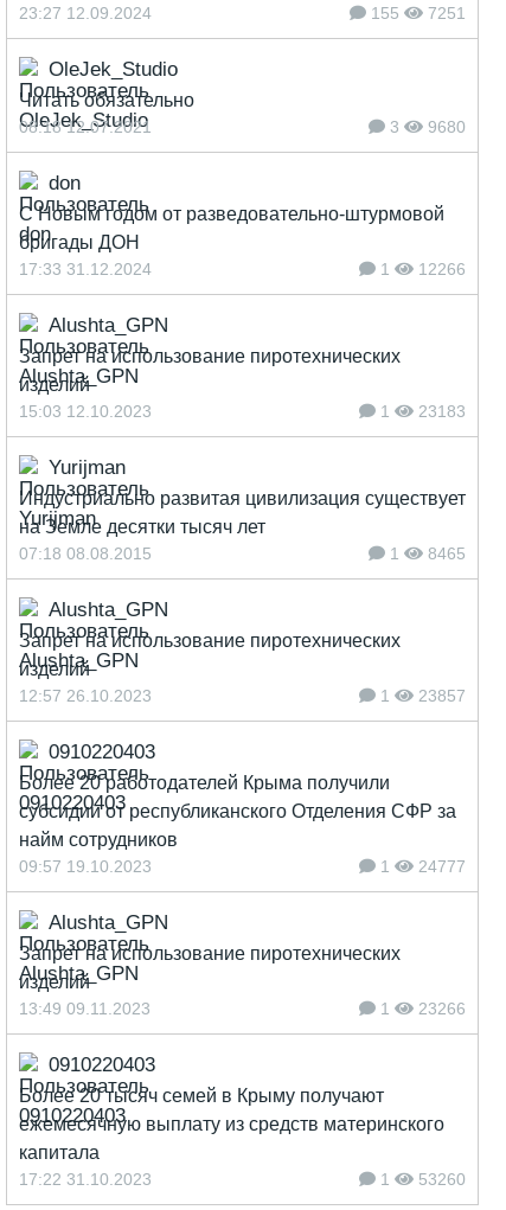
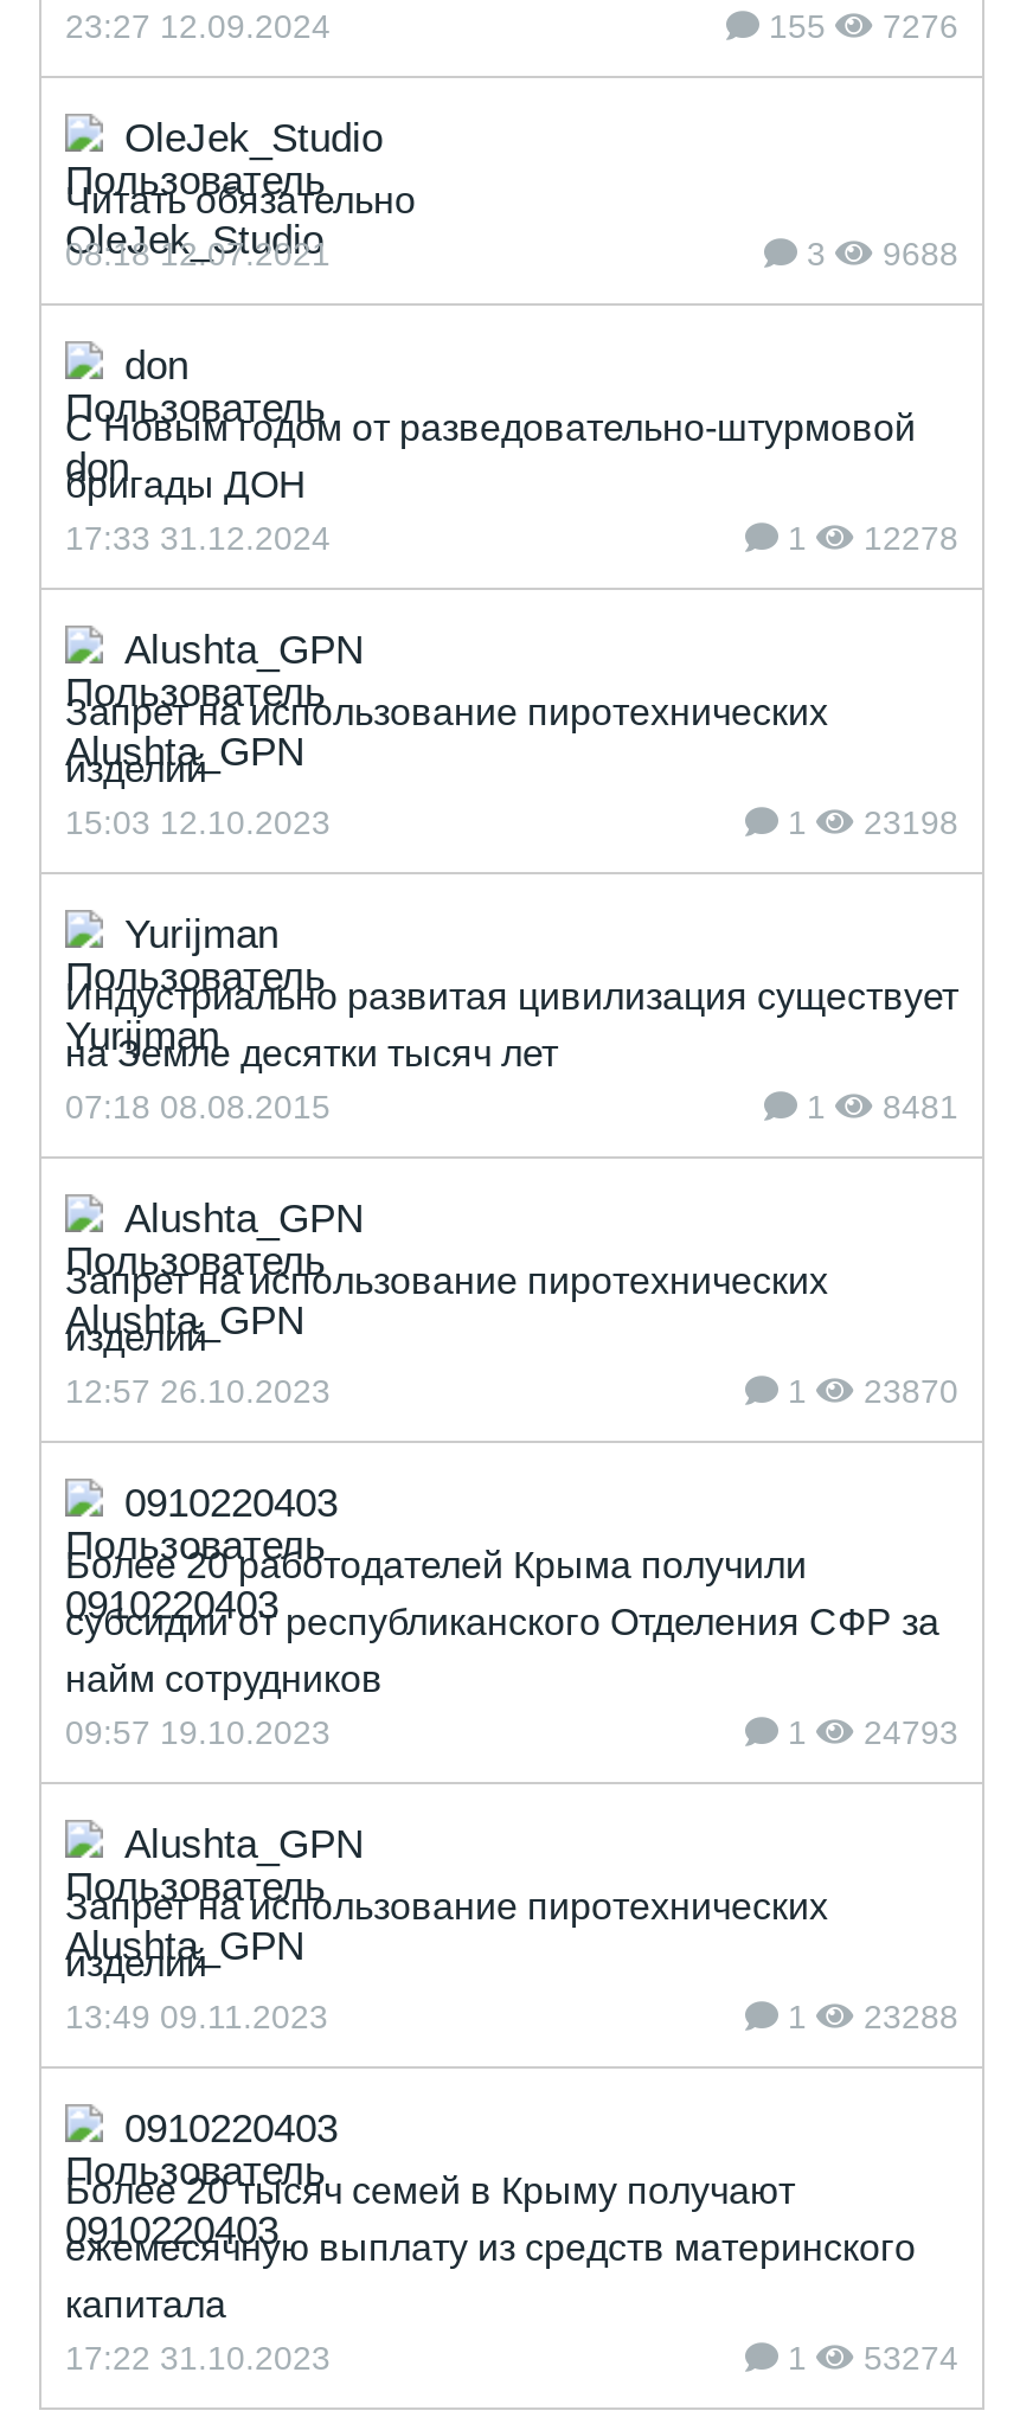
[366,4,466,23] 155 7251 -> [759,7,958,45] 155 7276
[385,117,466,136] 3 9680 -> [797,235,958,273] 3 9688
[376,260,466,279] 1 12266 -> [778,519,958,557] 1 12278
[376,402,466,421] 1 23183 -> [778,803,958,841] 1 23198
[385,544,466,563] 1 8465 -> [797,1088,958,1126] 1 8481
[376,686,466,705] 1 23857 -> [778,1372,958,1410] 1 23870
[376,857,466,876] 1 24777 -> [778,1713,958,1751] 1 24793
[376,999,466,1018] 1 23266 -> [778,1998,958,2035] 1 23288
[376,1170,466,1189] 1 53260 -> [778,2339,958,2377] 1 53274

